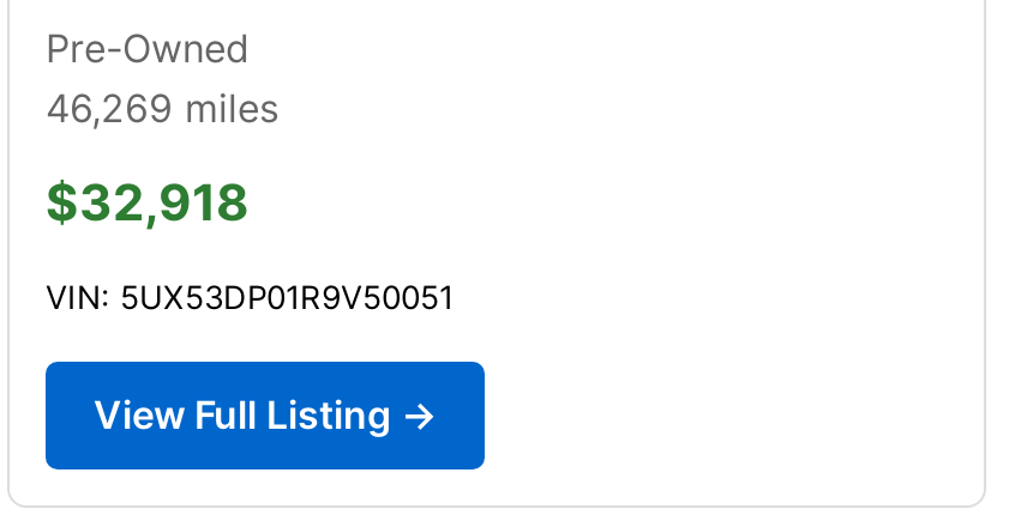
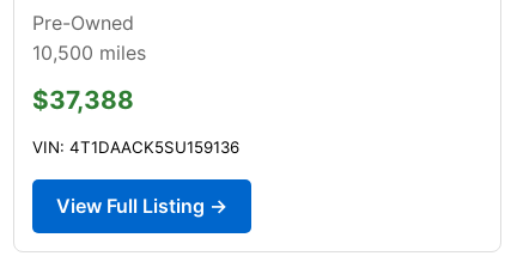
[46,84,278,132] 46,269 miles -> [32,41,146,64] 10,500 miles
[46,172,250,232] $32,918 -> [32,85,134,115] $37,388
[46,278,454,316] VIN: 5UX53DP01R9V50051 -> [32,137,239,157] VIN: 4T1DAACK5SU159136

